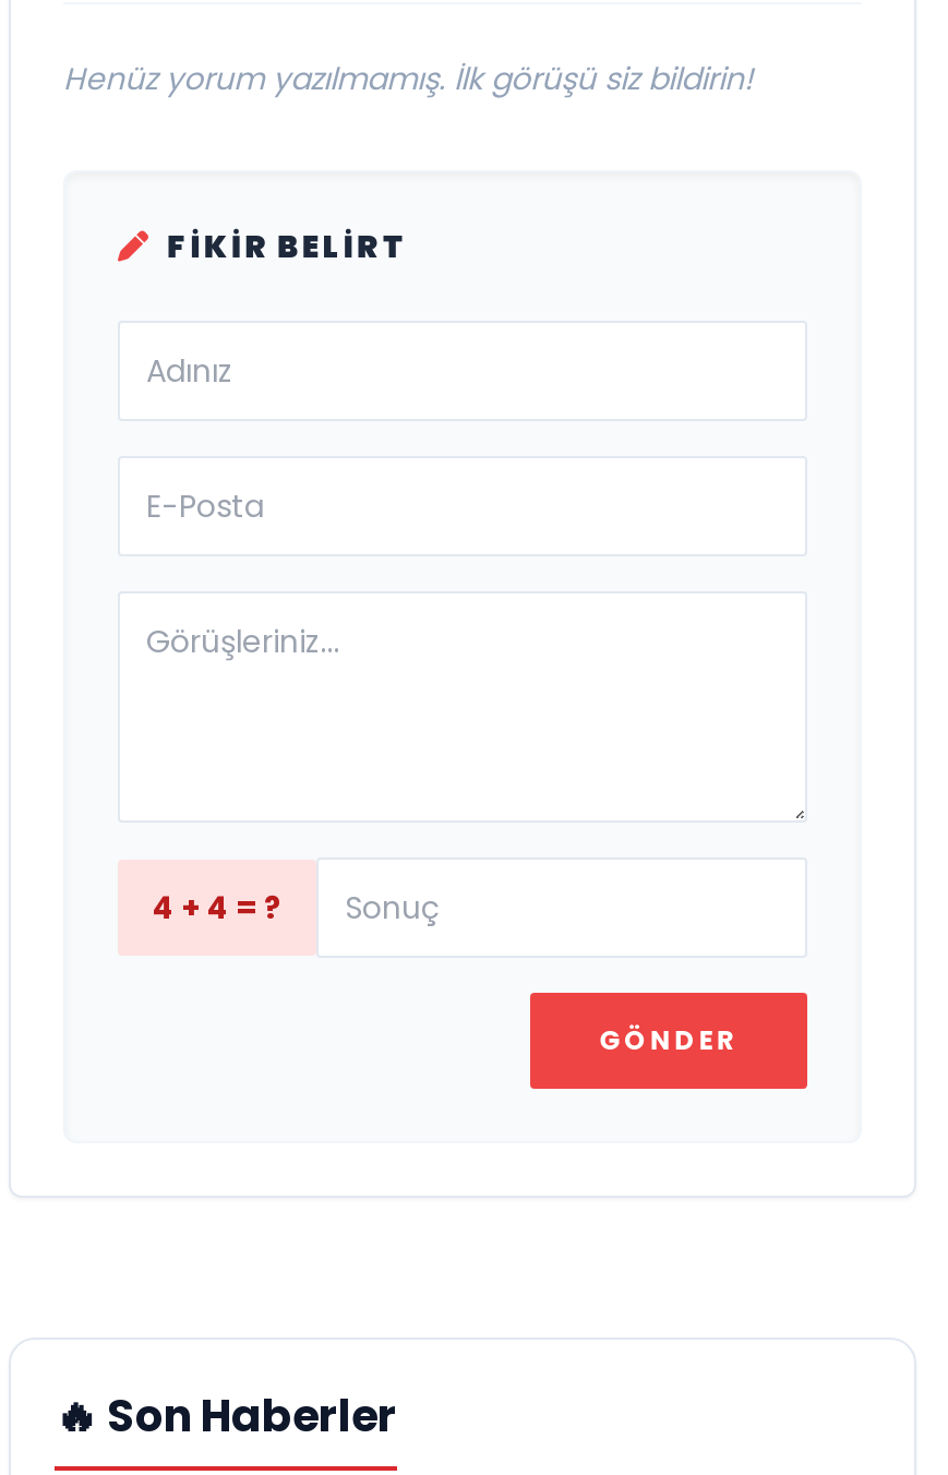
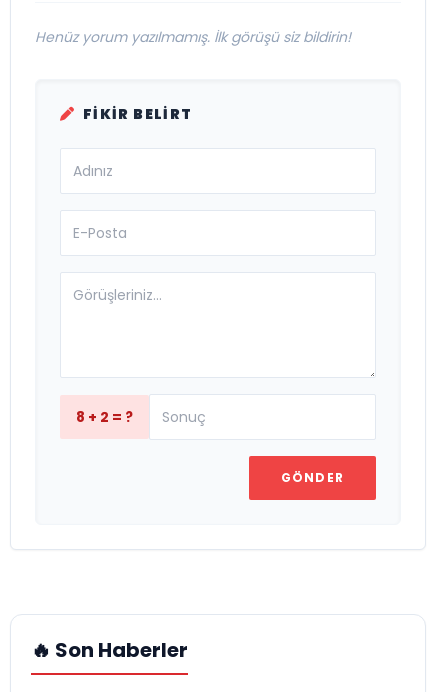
[153,885,281,929] 4 + 4 = ? -> [76,407,133,427] 8 + 2 = ?

